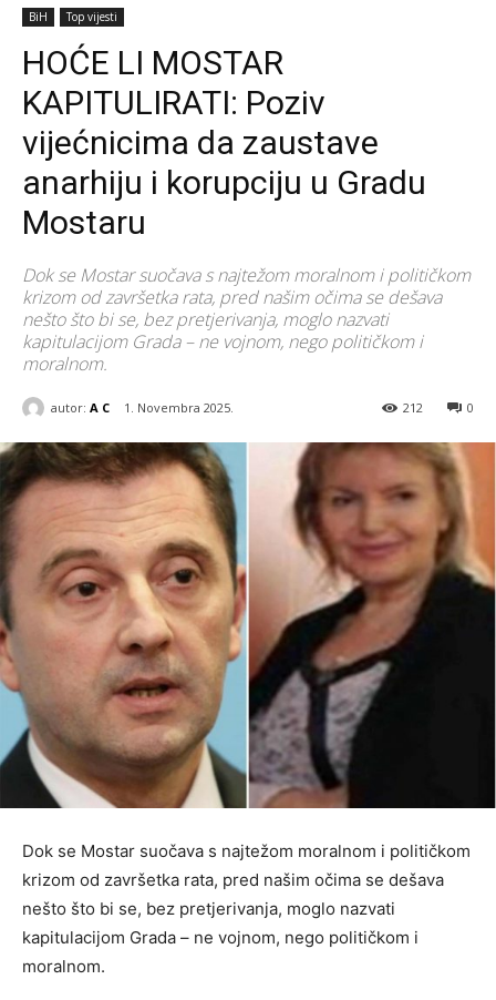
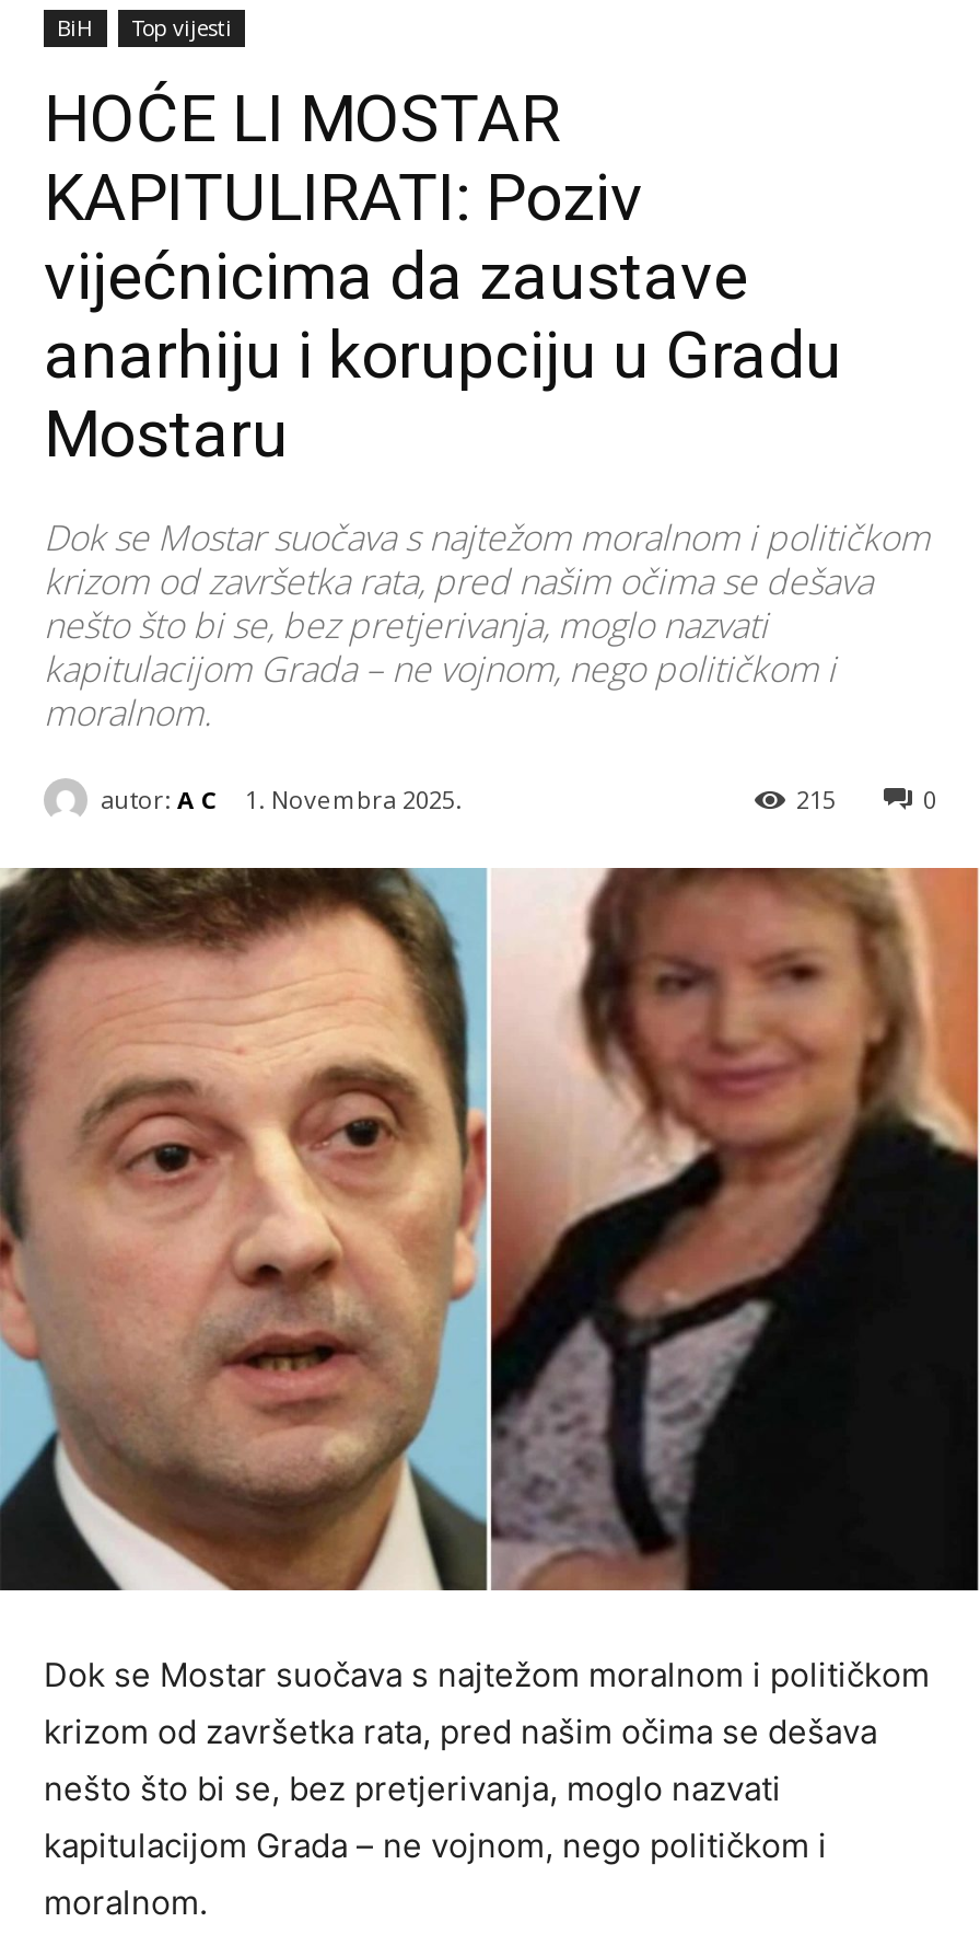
[403,399,423,416] 212 -> [796,783,836,816] 215

